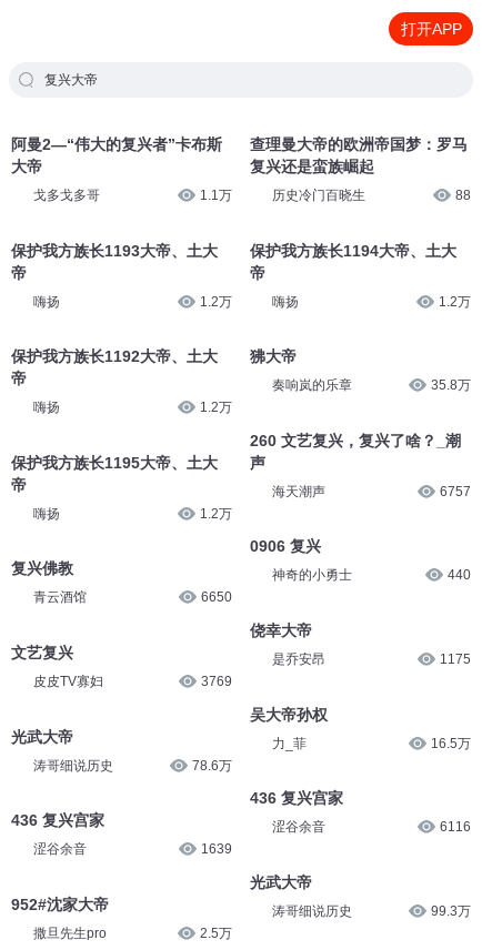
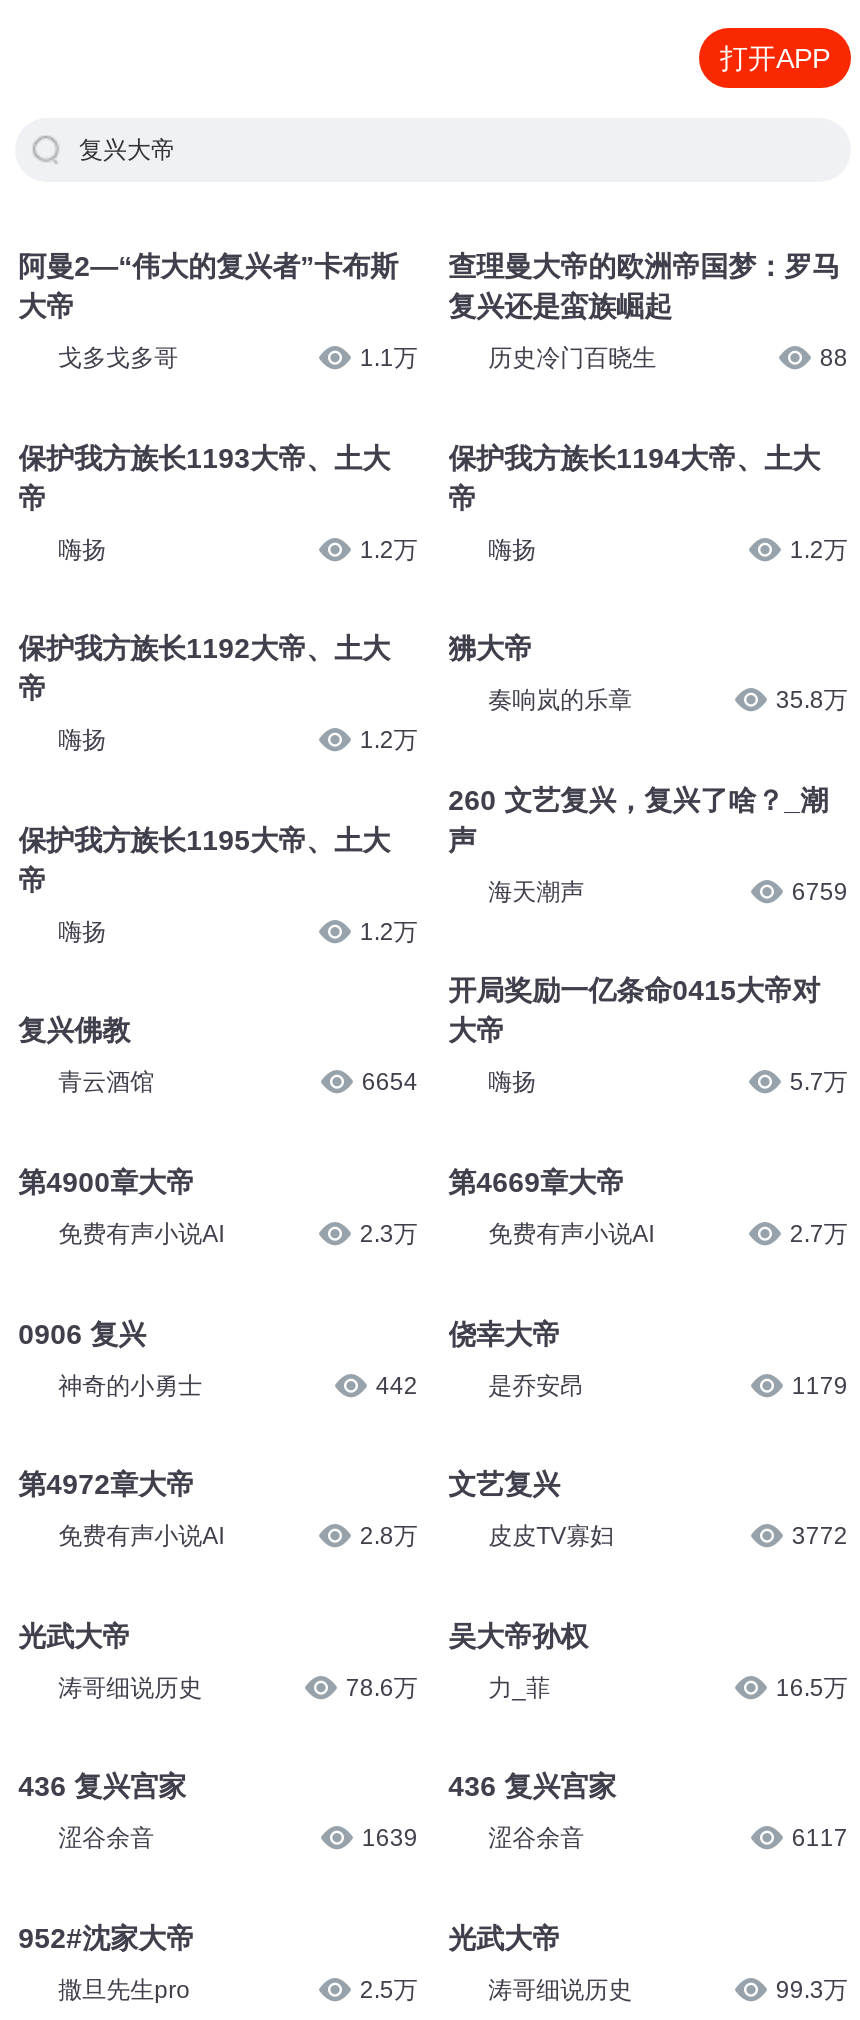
[440,484,471,583] 6757 | 440 -> [448,878,848,1248] 6759 | 开局奖励一亿条命0415大帝对 | 大帝 | 嗨扬 | 5.7万 | 第4669章大帝 | 免费有声小说AI | 2.7万
moved [249,538,352,583] -> [18,1317,202,1399]: 0906 复兴 | 神奇的小勇士
[201,590,233,689] 6650 | 3769 -> [18,1069,418,1550] 6654 | 第4900章大帝 | 免费有声小说AI | 2.3万 | 442 | 第4972章大帝 | 免费有声小说AI | 2.8万
moved [11,644,103,689] -> [448,1468,614,1550]: 文艺复兴 | 皮皮TV寡妇
[440,651,471,667] 1175 -> [792,1371,848,1550] 1179 | 3772
moved [249,705,471,919] -> [448,1620,848,2004]: 吴大帝孙权 | 力_菲 | 16.5万 | 436 复兴宫家 | 涩谷余音 | 光武大帝 | 涛哥细说历史 | 99.3万
[440,819,471,835] 6116 -> [792,1825,848,1853] 6117

